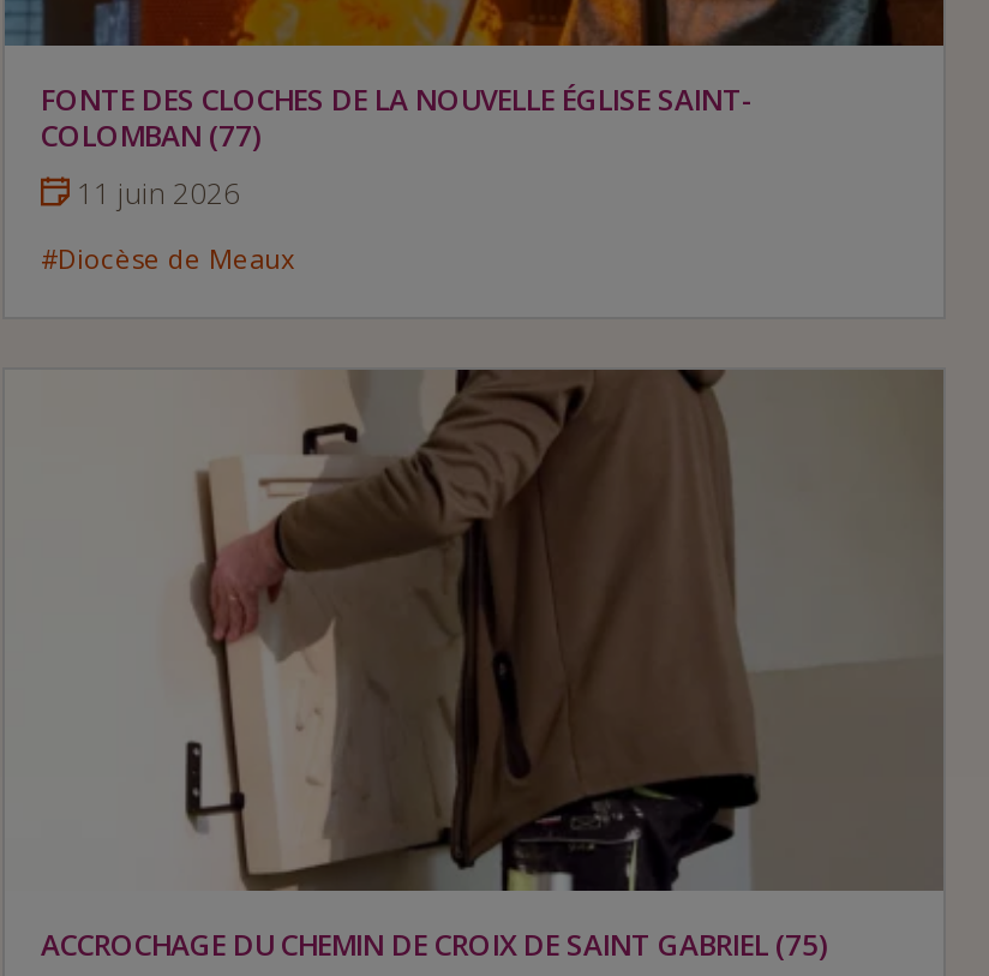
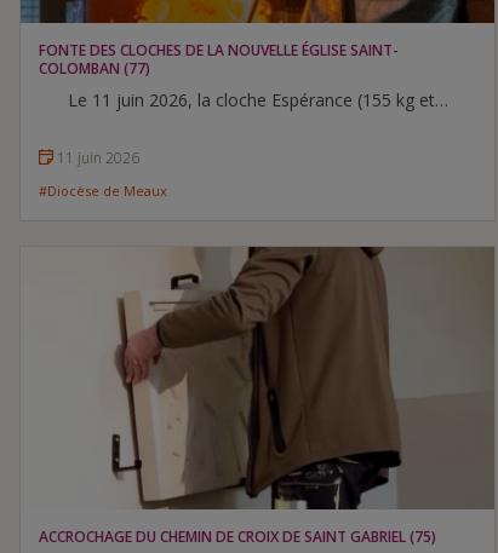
none -> [67,88,448,111] Le 11 juin 2026, la cloche Espérance (155 kg et…

